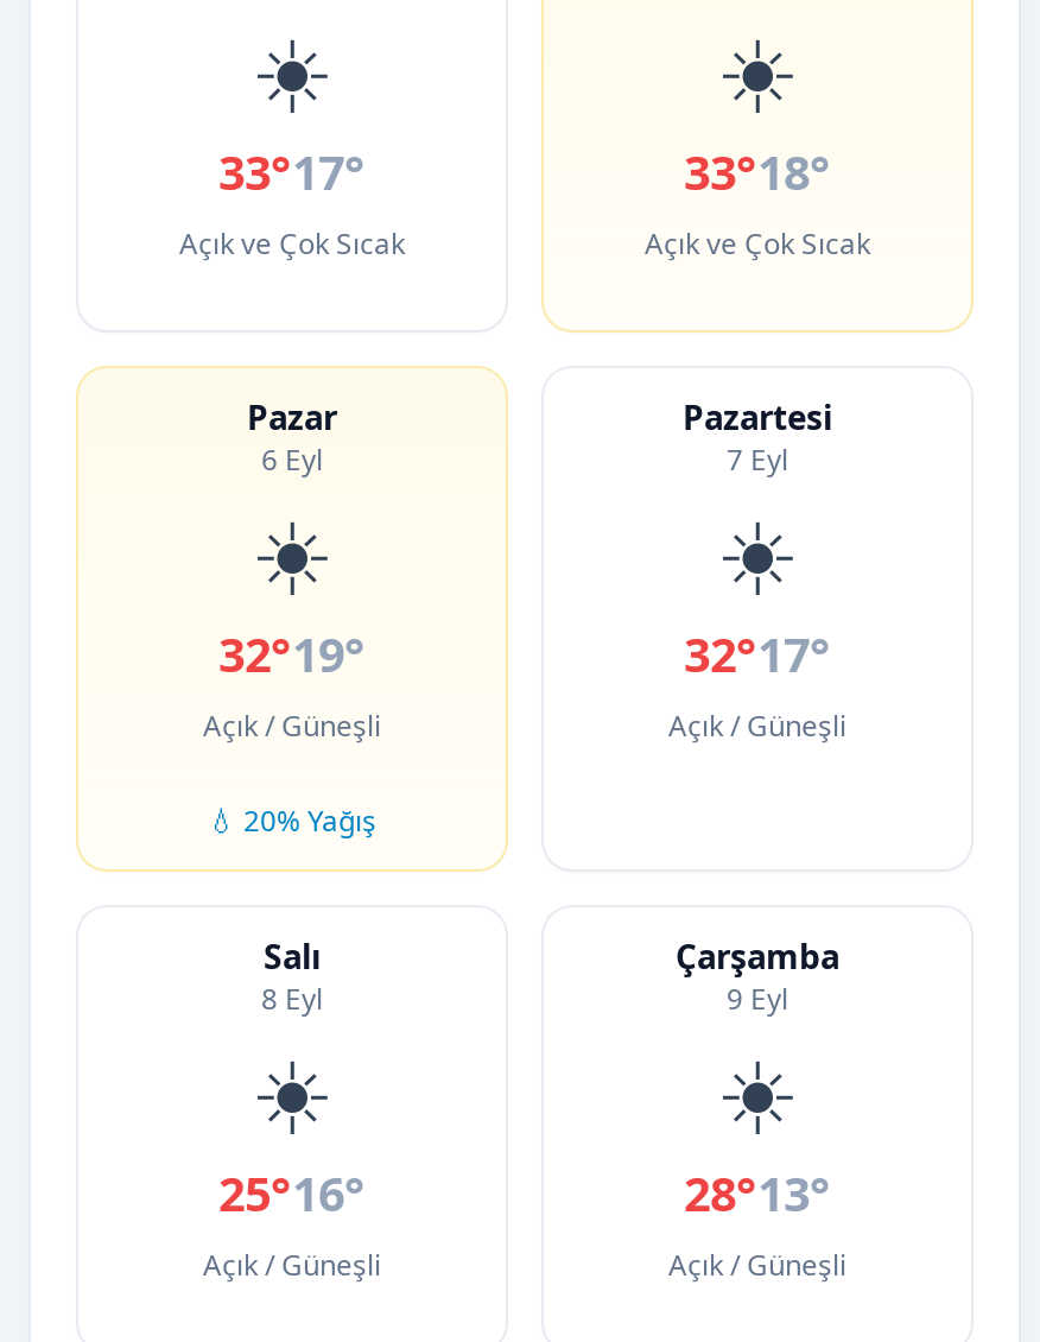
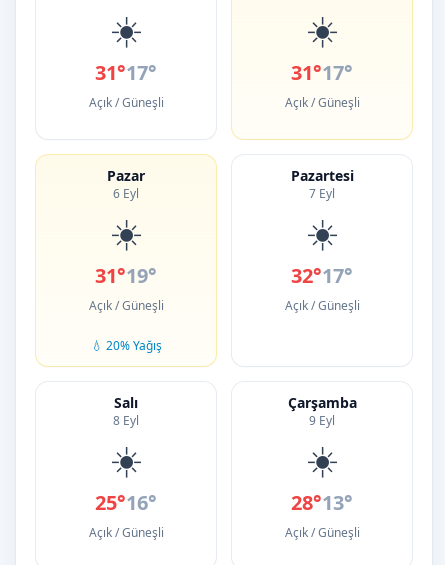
[179,140,405,264] 33°17° | Açık ve Çok Sıcak -> [88,59,163,111] 31°17° | Açık / Güneşli
[645,140,870,264] 33°18° | Açık ve Çok Sıcak -> [284,59,359,111] 31°17° | Açık / Güneşli
[218,622,366,686] 32°19° -> [95,262,157,289] 31°19°

